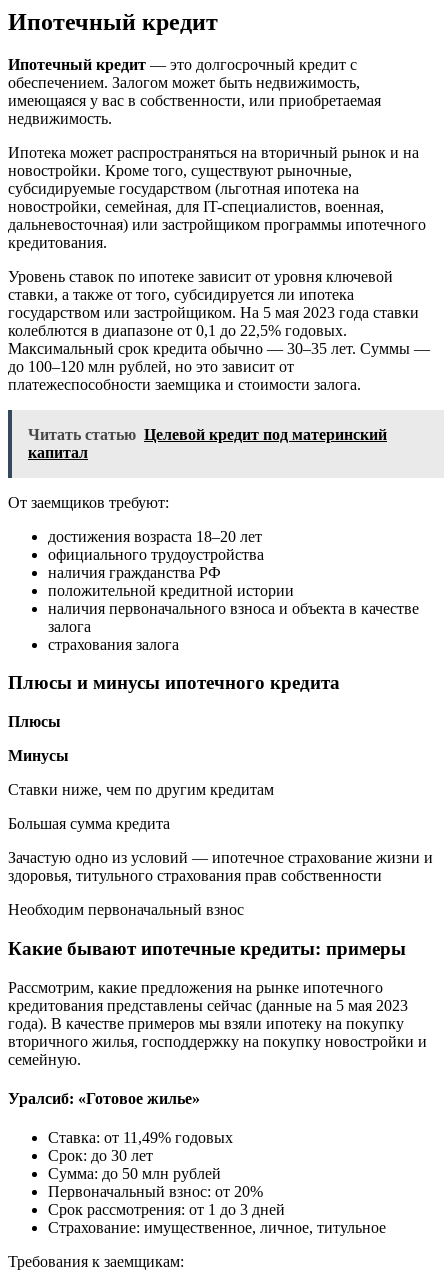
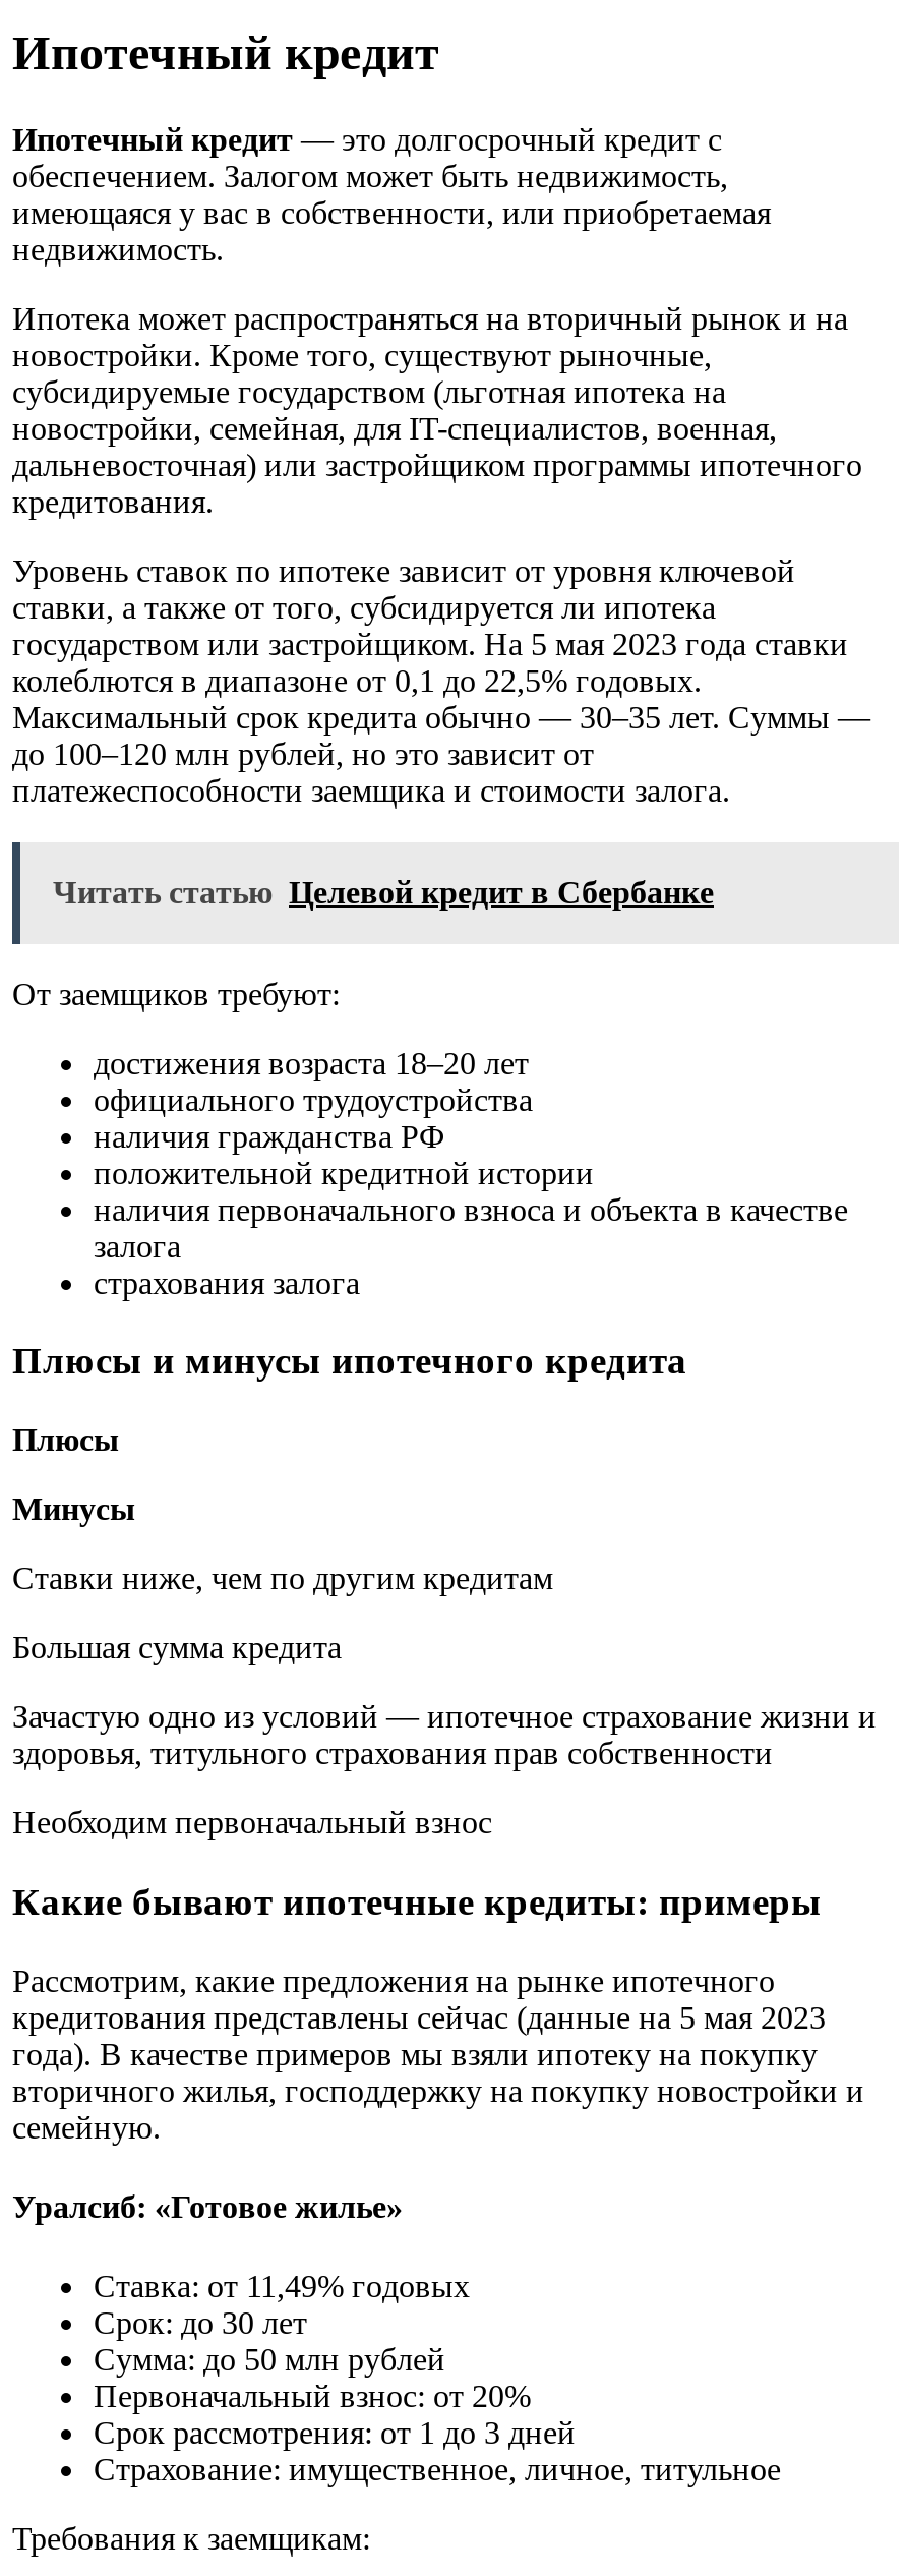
[28,426,387,461] Читать статью Целевой кредит под материнский | капитал -> [53,874,714,909] Читать статью Целевой кредит в Сбербанке

